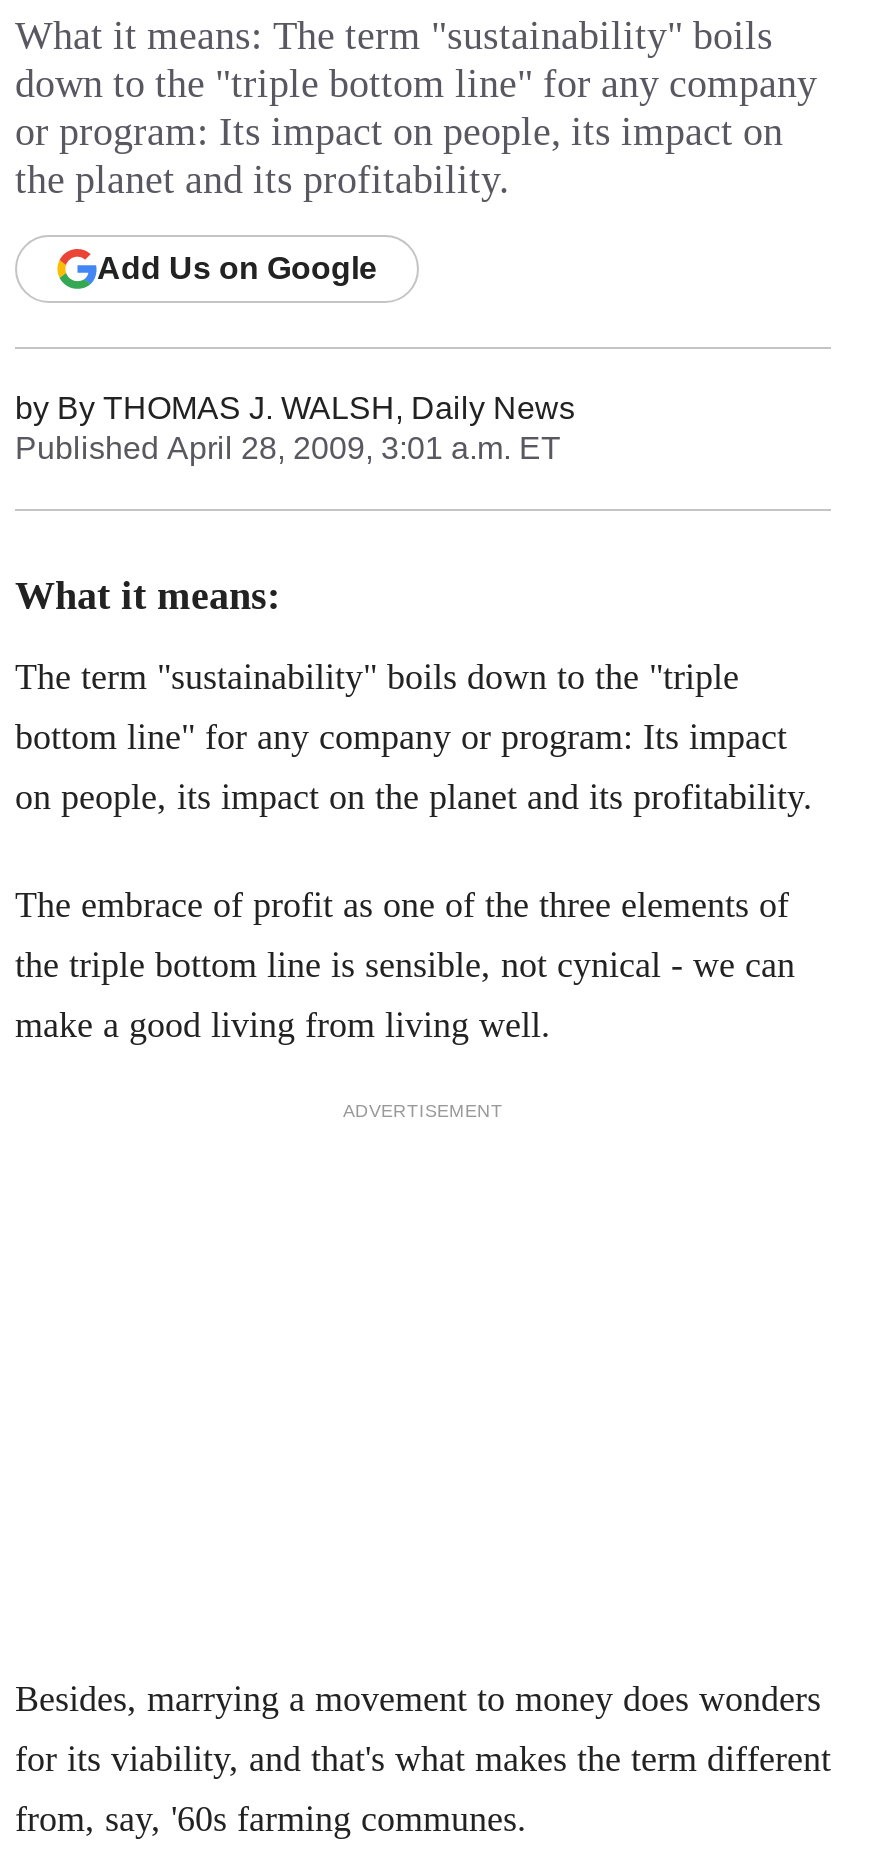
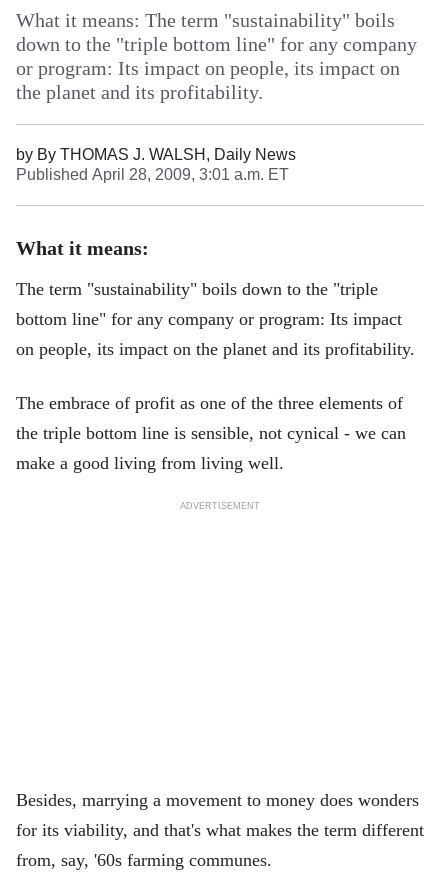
[97,251,377,285] Add Us on Google -> none

